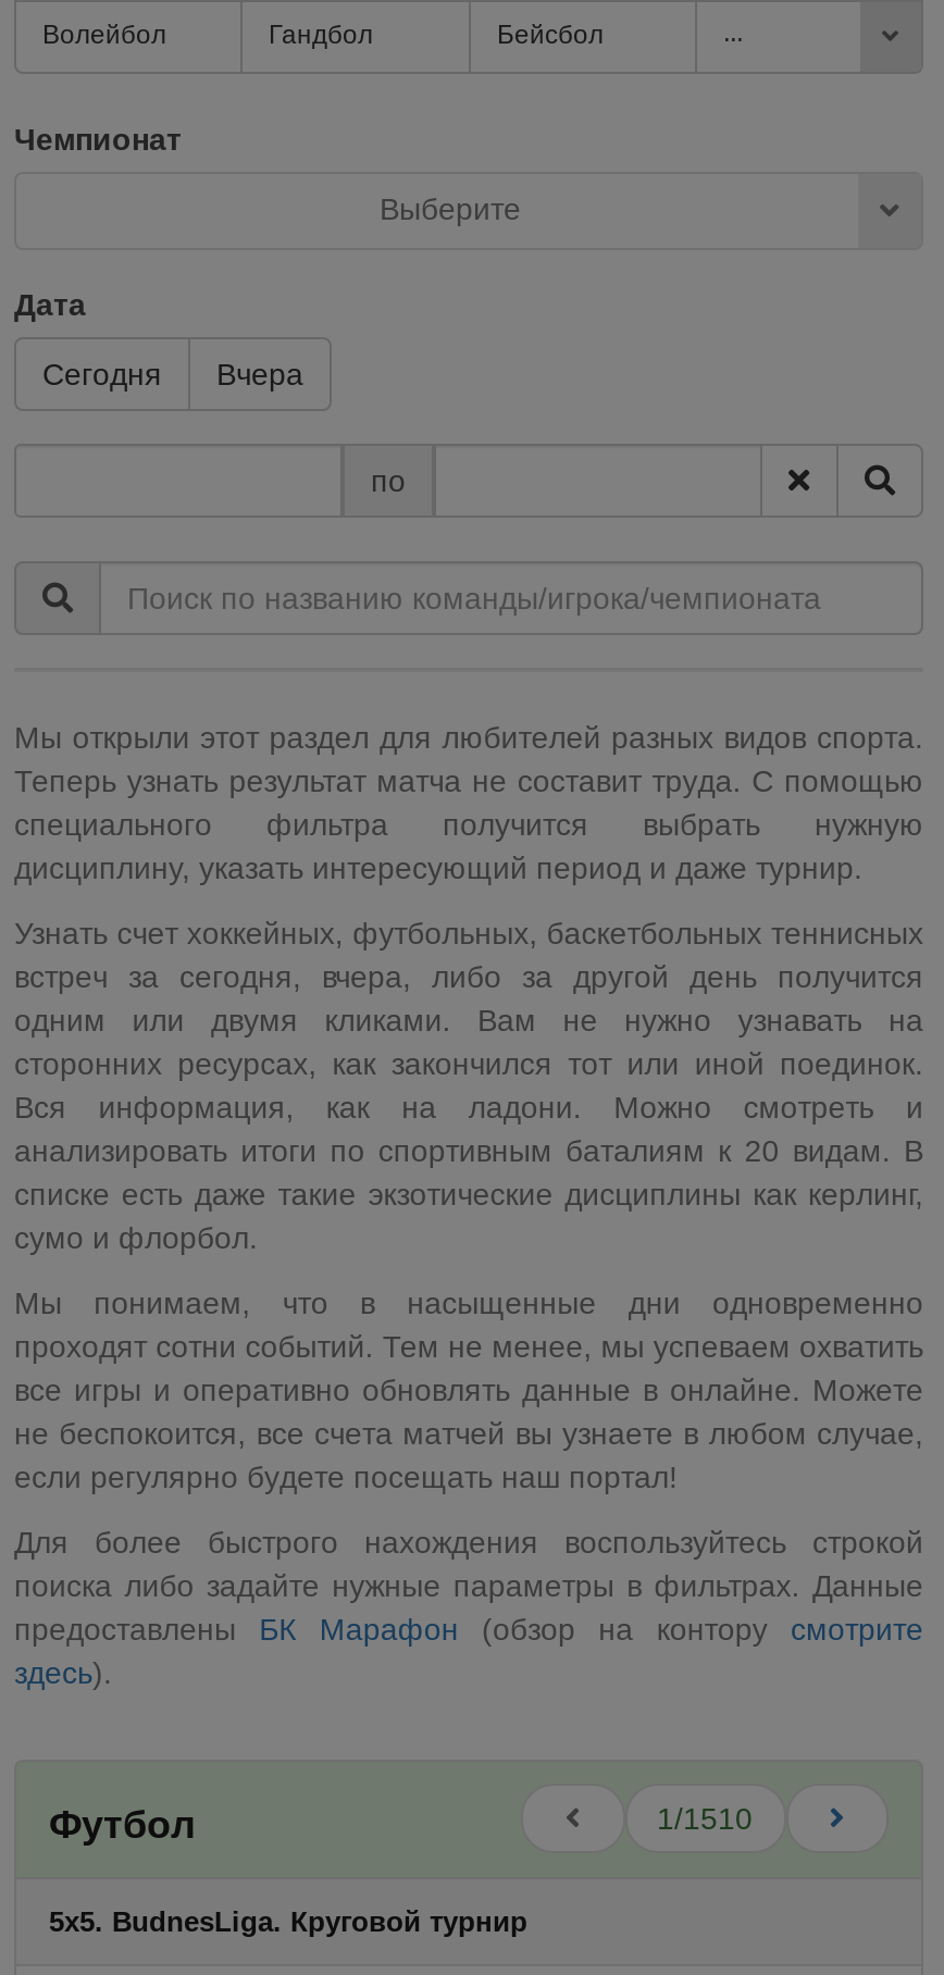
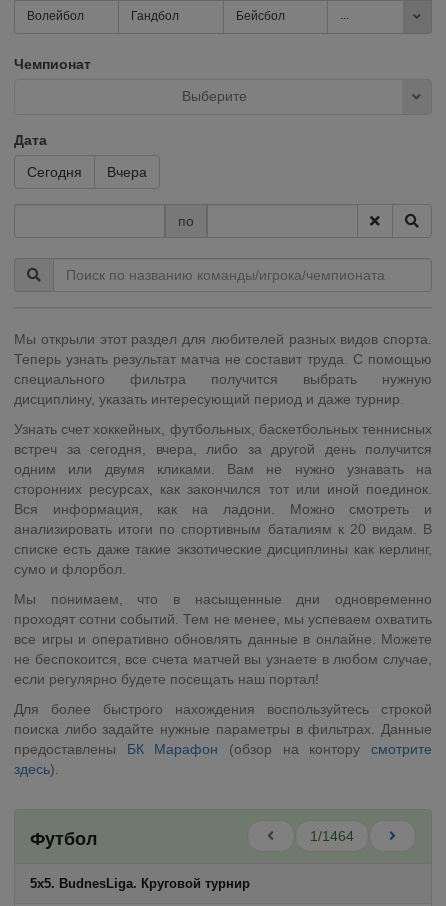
[657,1801,753,1836] 1/1510 -> [309,828,353,844] 1/1464

